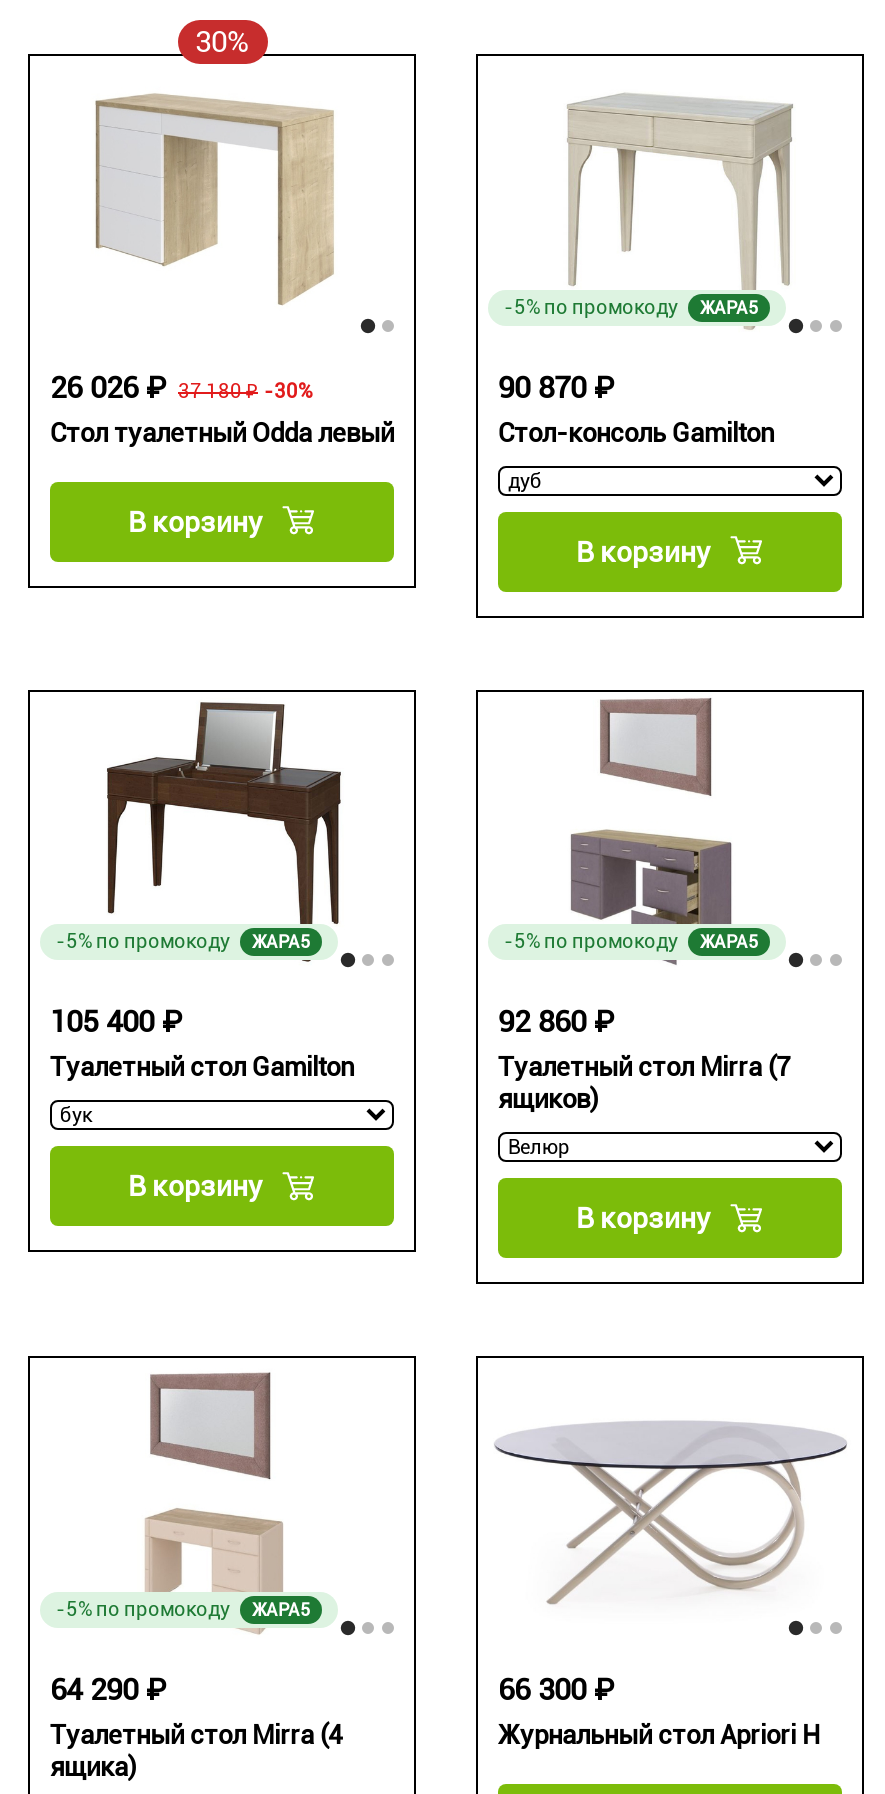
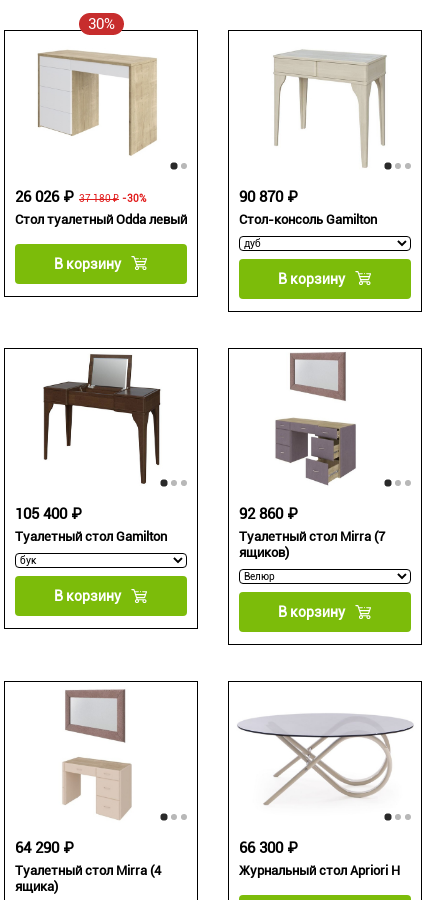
[504,295,758,317] -5% по промокоду | ЖАРА5 -> none
[56,930,310,952] -5% по промокоду | ЖАРА5 -> none
[504,930,758,952] -5% по промокоду | ЖАРА5 -> none
[56,1597,310,1619] -5% по промокоду | ЖАРА5 -> none

